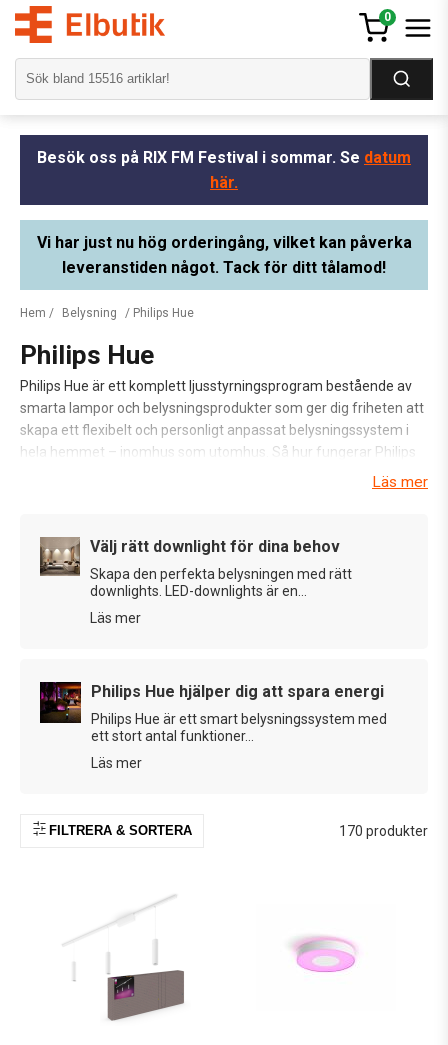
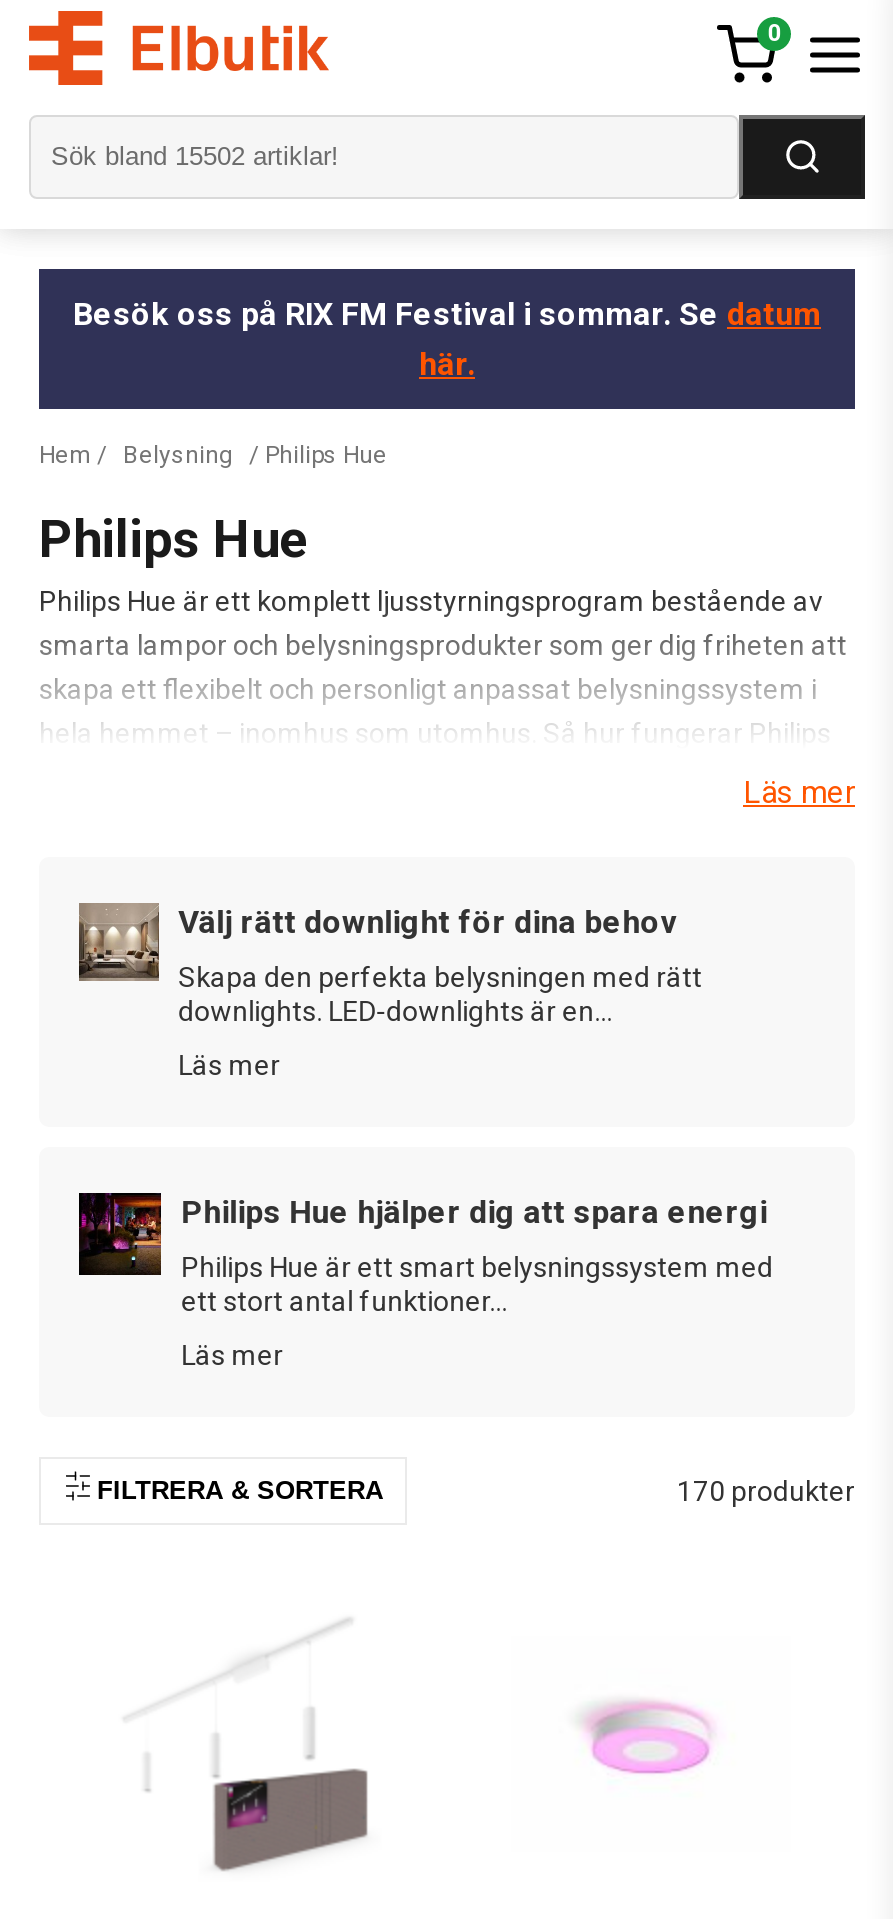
[20,220,428,290] [image] | Vi har just nu hög orderingång, vilket kan påverka | leveranstiden något. Tack för ditt tålamod! -> none

